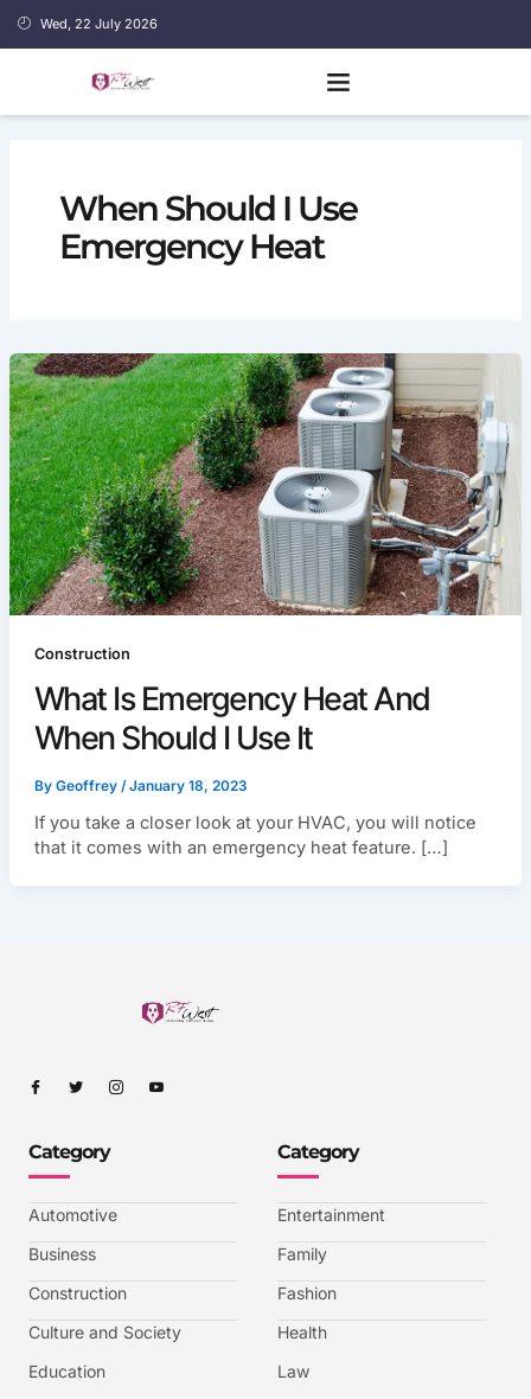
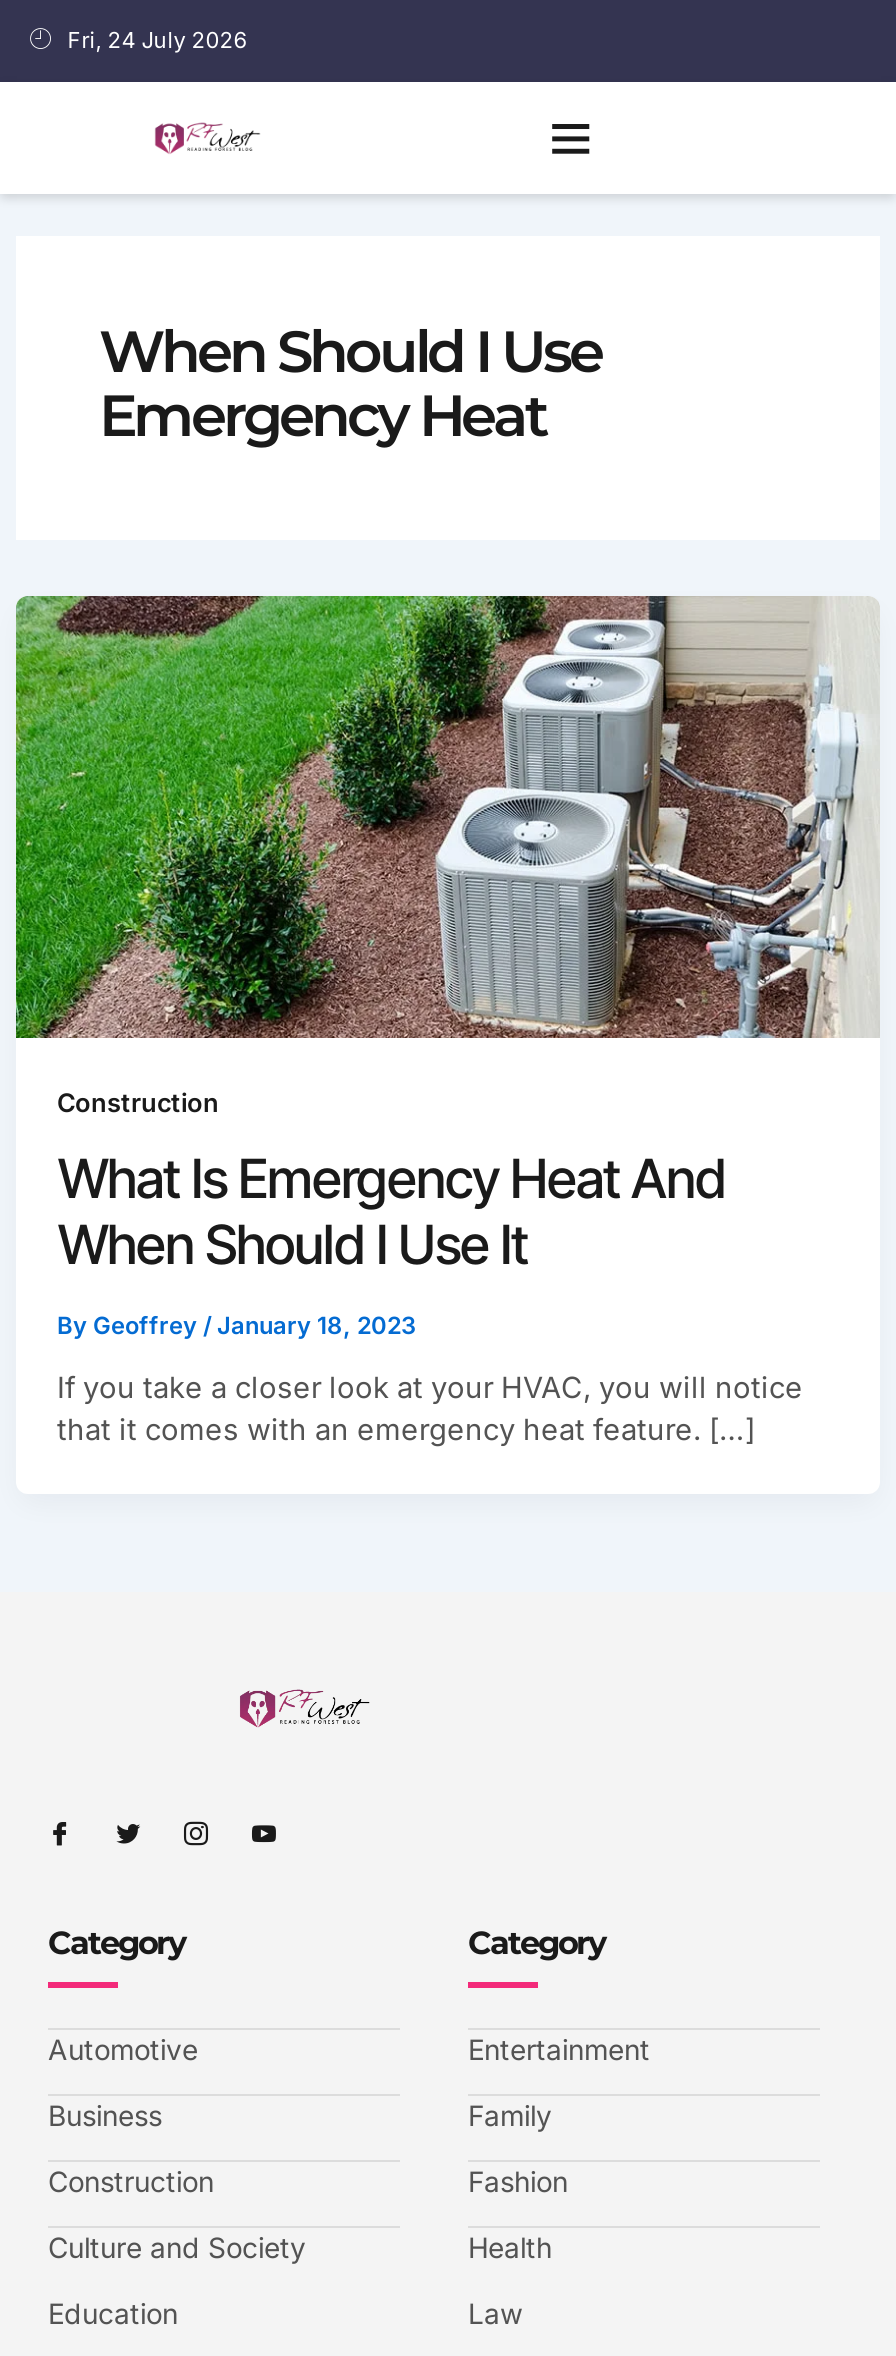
[40,15,157,32] Wed, 22 July 2026 -> [68,26,248,54] Fri, 24 July 2026

